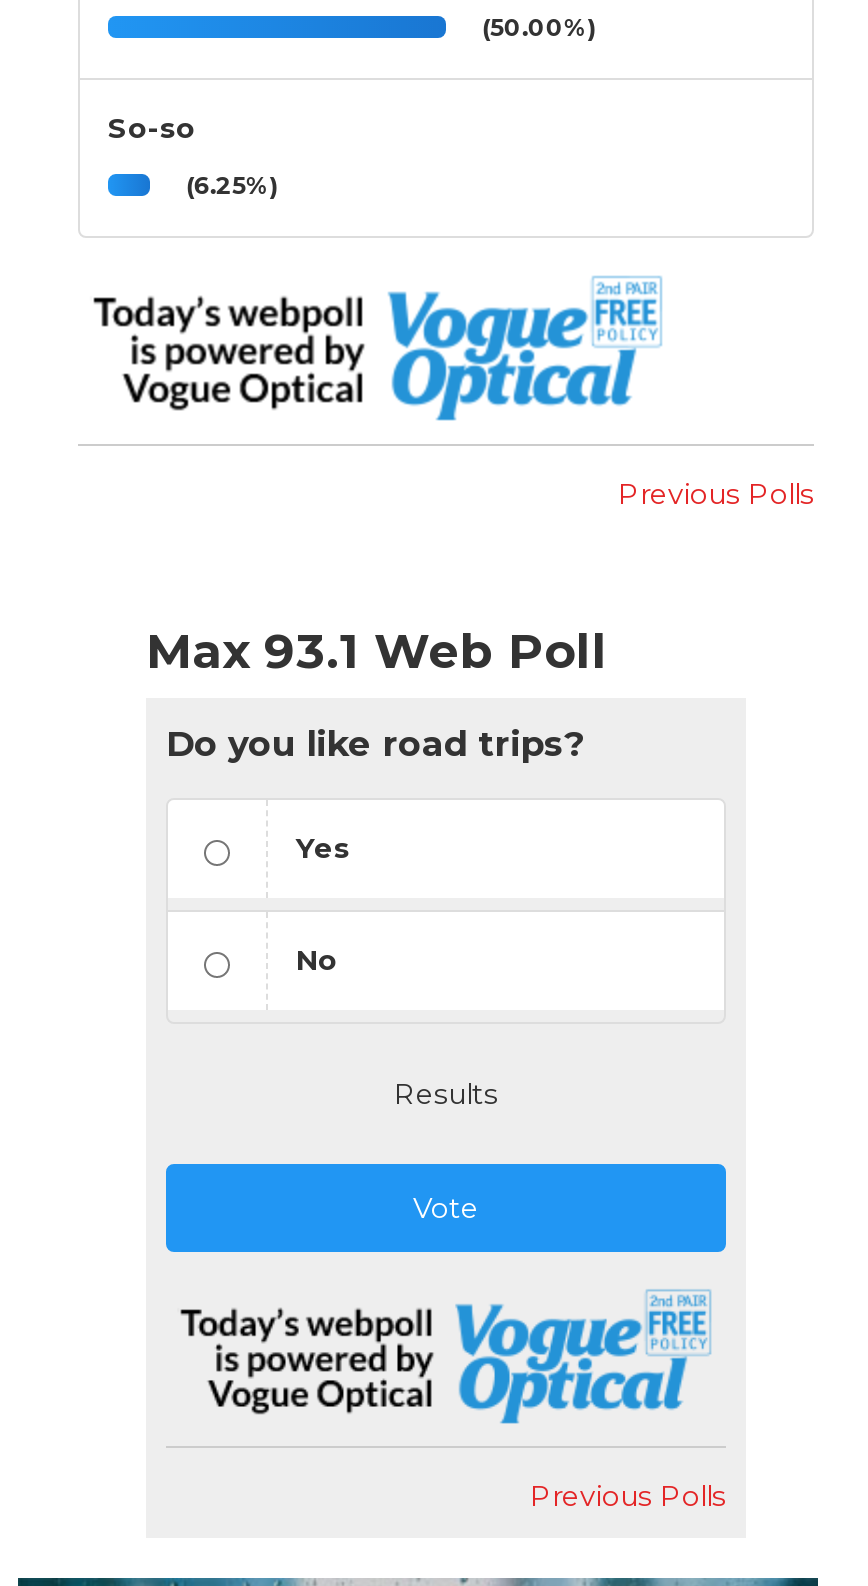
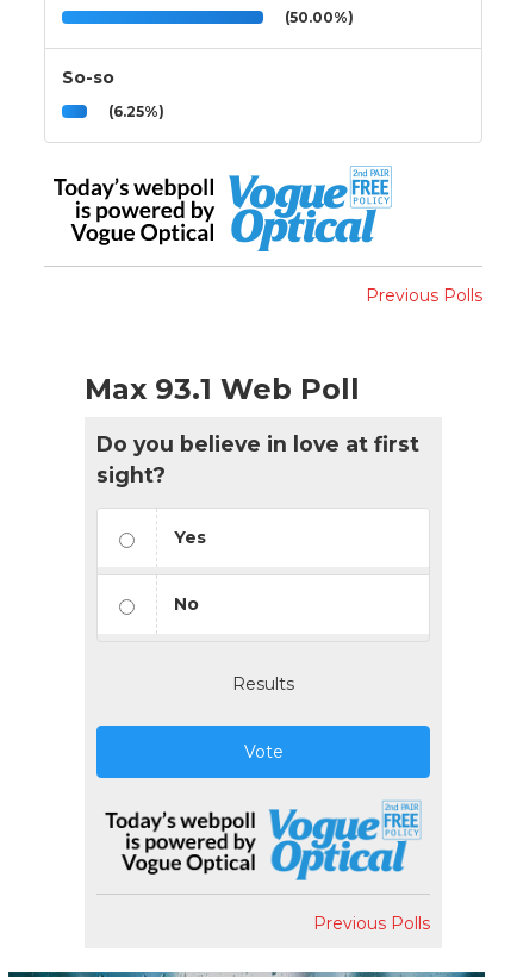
[166,722,584,764] Do you like road trips? -> [96,431,419,487] Do you believe in love at first | sight?

